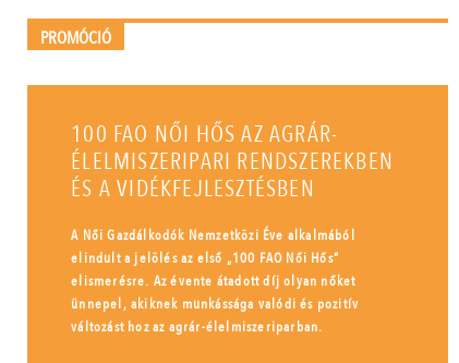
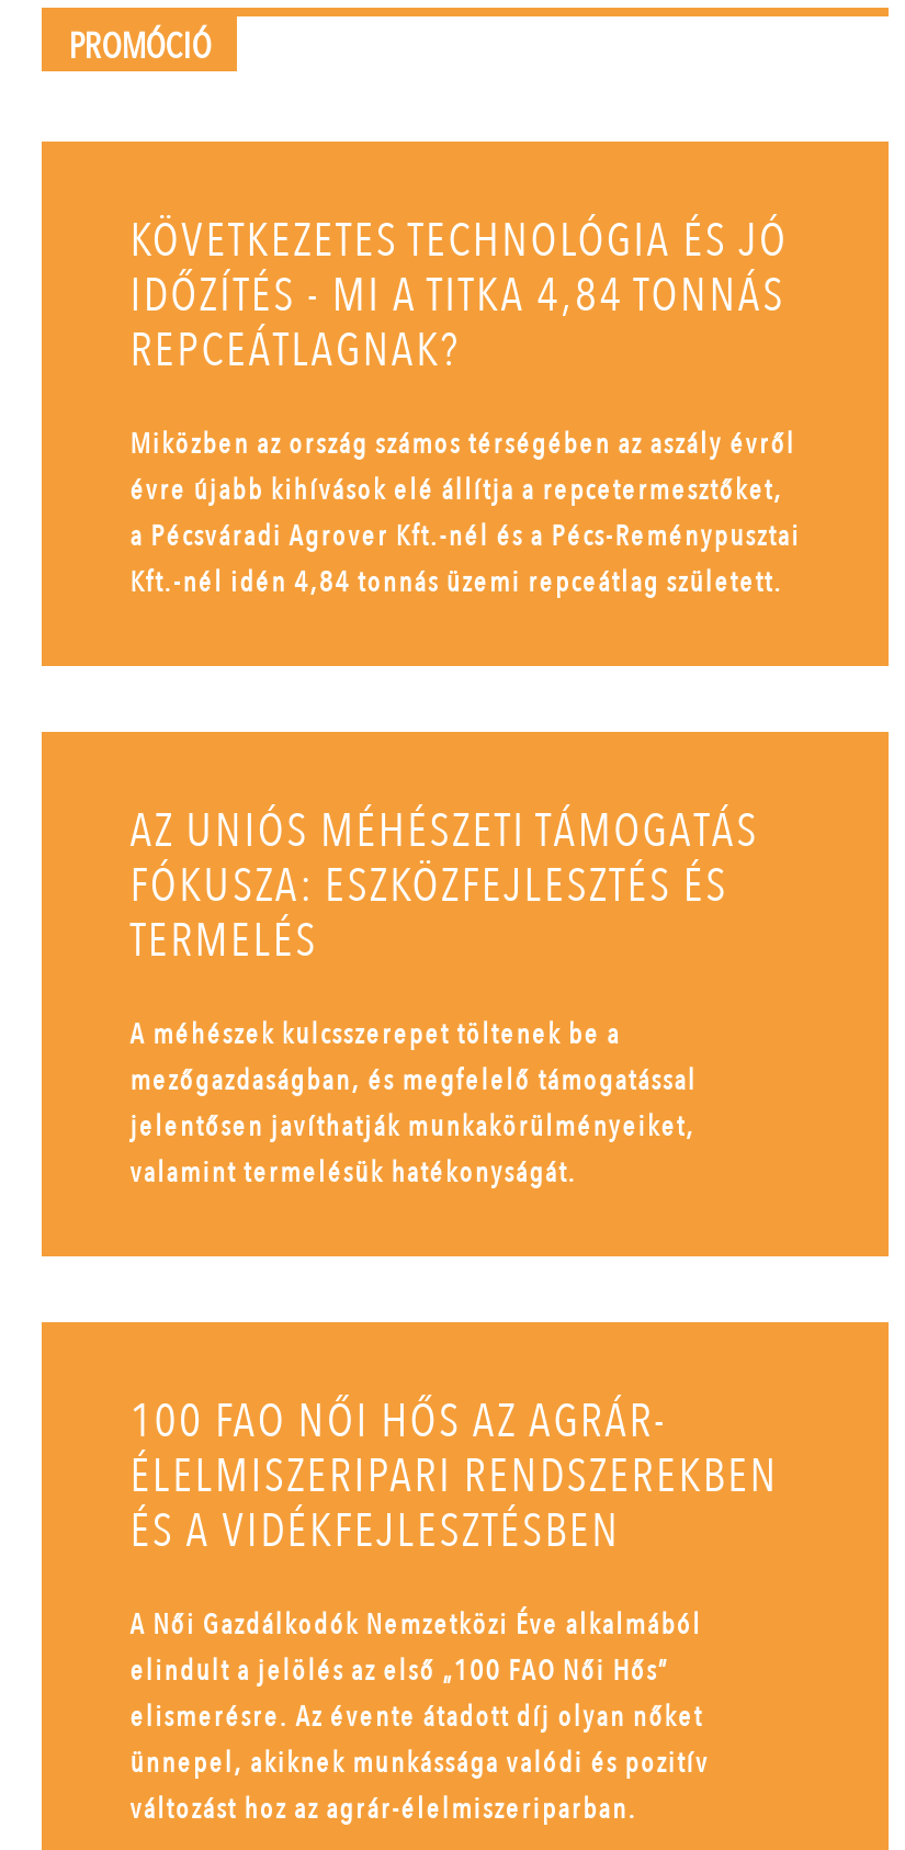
none -> [130,209,800,602] KÖVETKEZETES TECHNOLÓGIA ÉS JÓ | IDŐZÍTÉS - MI A TITKA 4,84 TONNÁS | REPCEÁTLAGNAK? | Miközben az ország számos térségében az aszály évről | évre újabb kihívások elé állítja a repcetermesztőket, | a Pécsváradi Agrover Kft.-nél és a Pécs-Reménypusztai | Kft.-nél idén 4,84 tonnás üzemi repceátlag született.
none -> [130,799,759,1192] AZ UNIÓS MÉHÉSZETI TÁMOGATÁS | FÓKUSZA: ESZKÖZFEJLESZTÉS ÉS | TERMELÉS | A méhészek kulcsszerepet töltenek be a | mezőgazdaságban, és megfelelő támogatással | jelentősen javíthatják munkakörülményeiket, | valamint termelésük hatékonyságát.

